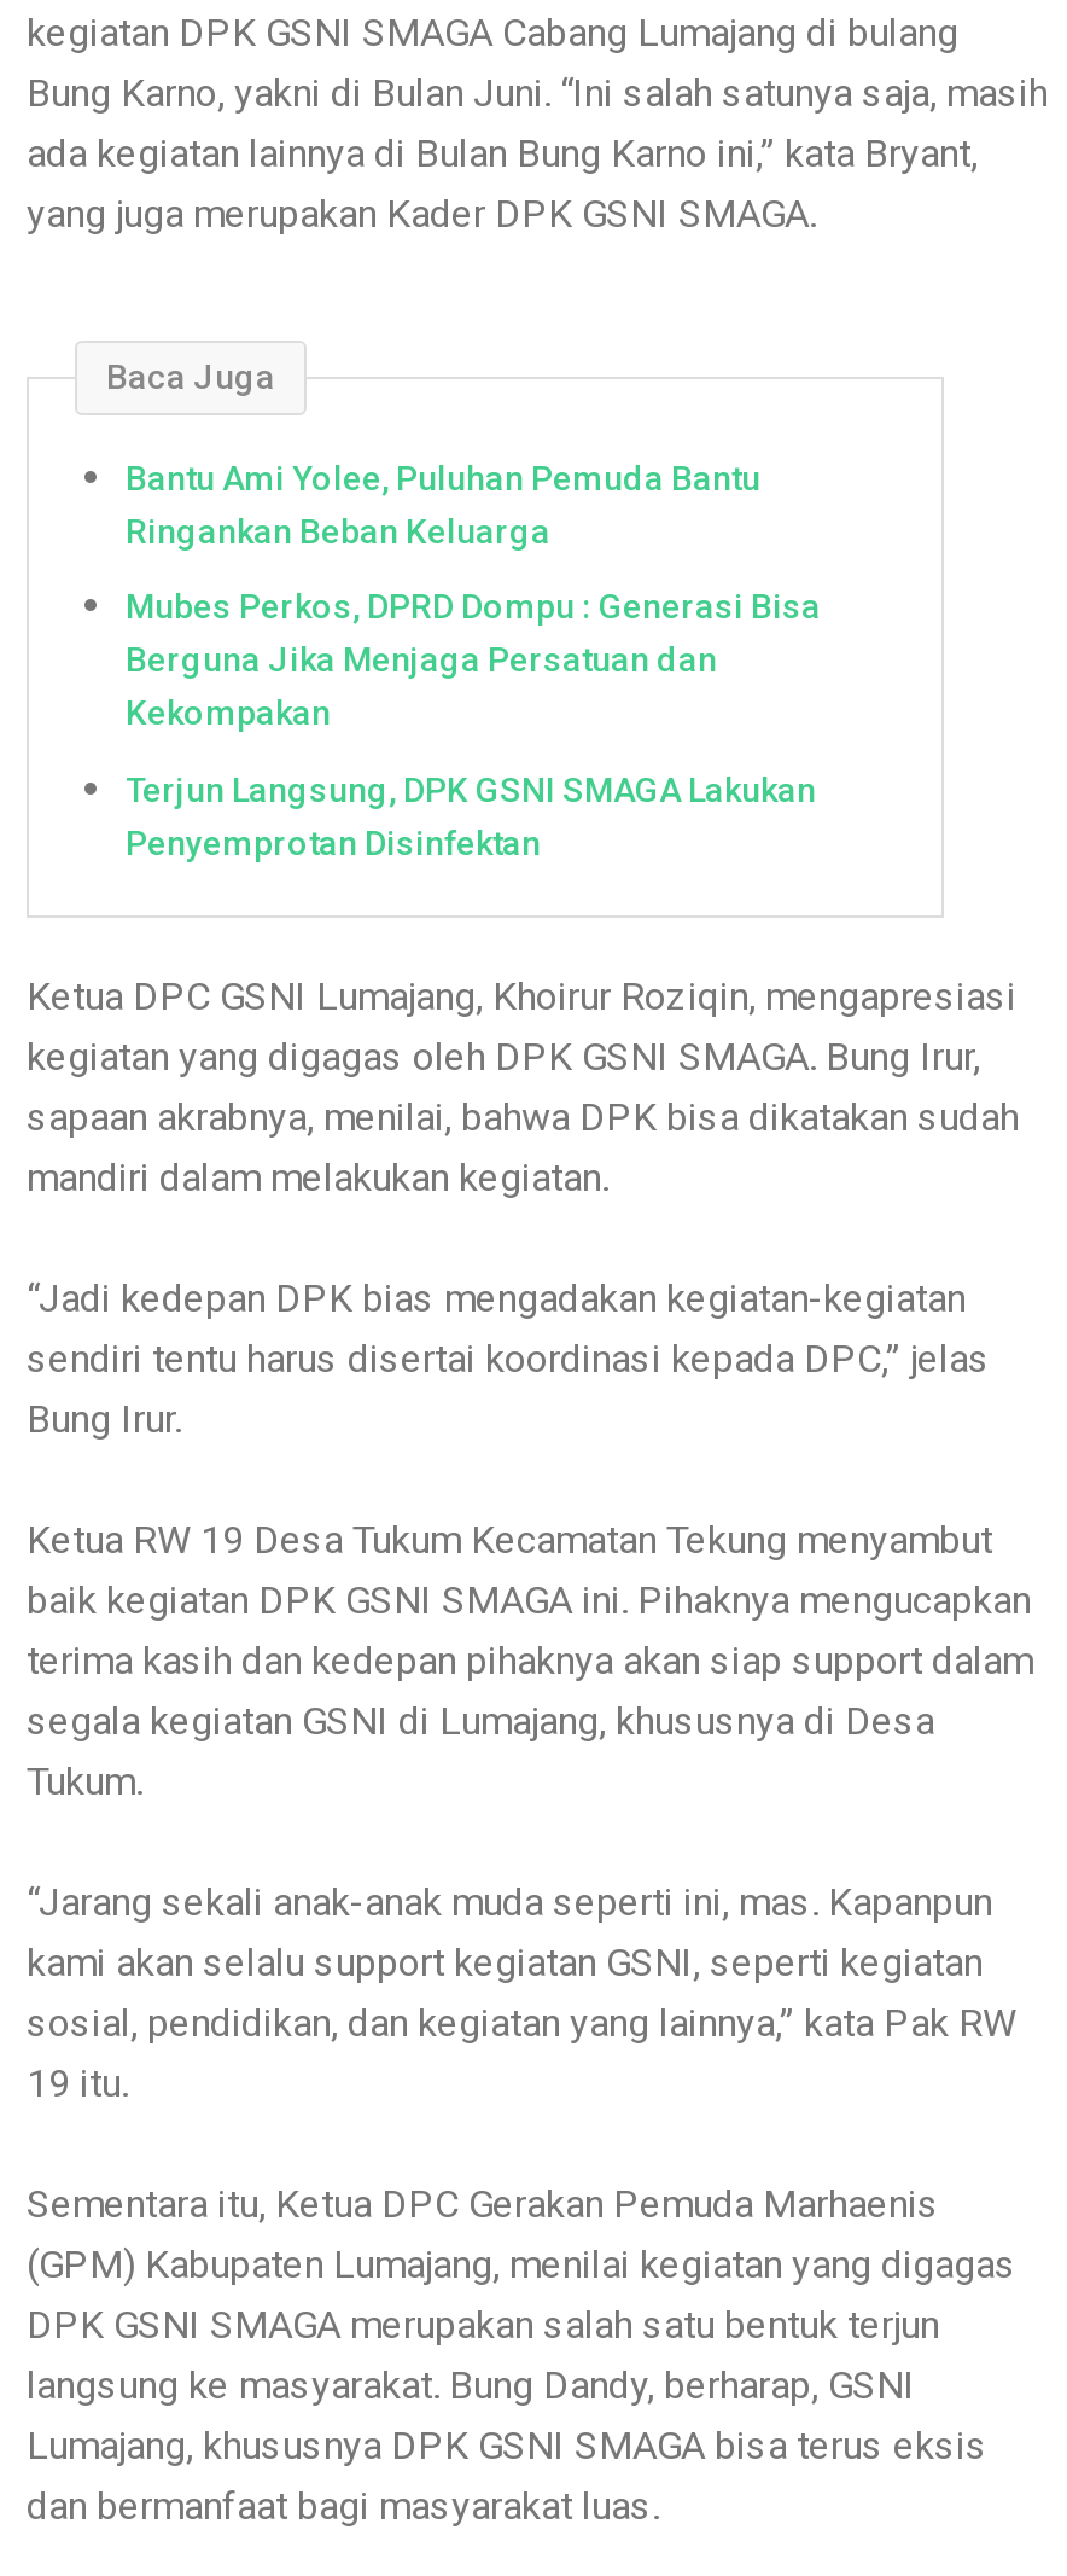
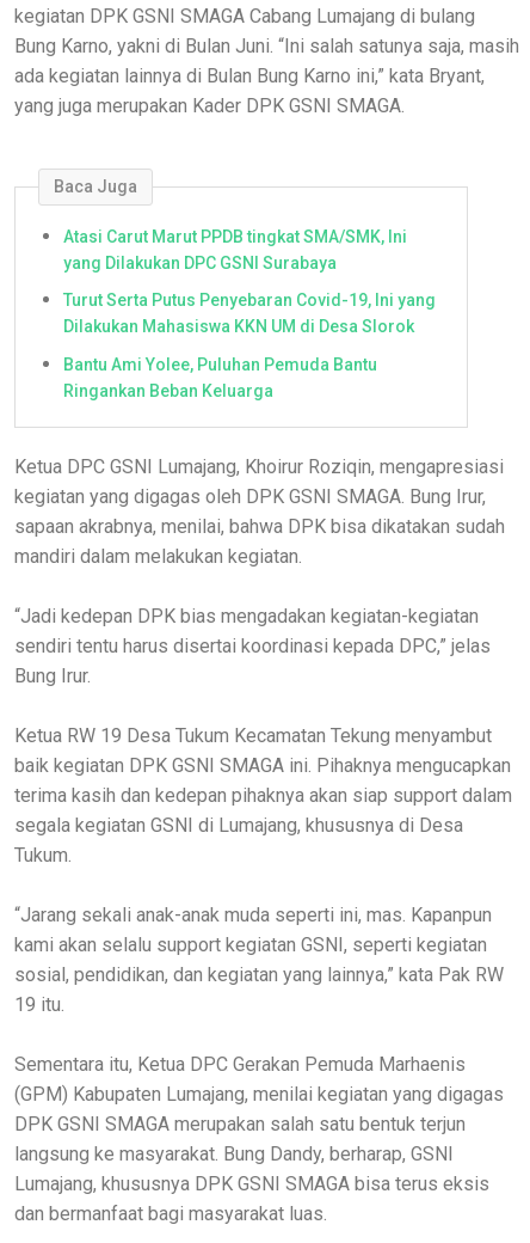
none -> [63,227,436,336] Atasi Carut Marut PPDB tingkat SMA/SMK, Ini | yang Dilakukan DPC GSNI Surabaya | Turut Serta Putus Penyebaran Covid-19, Ini yang | Dilakukan Mahasiswa KKN UM di Desa Slorok
moved [126,458,760,550] -> [63,355,377,400]: Bantu Ami Yolee, Puluhan Pemuda Bantu | Ringankan Beban Keluarga
[126,587,821,862] Mubes Perkos, DPRD Dompu : Generasi Bisa | Berguna Jika Menjaga Persatuan dan | Kekompakan | Terjun Langsung, DPK GSNI SMAGA Lakukan | Penyemprotan Disinfektan -> none

